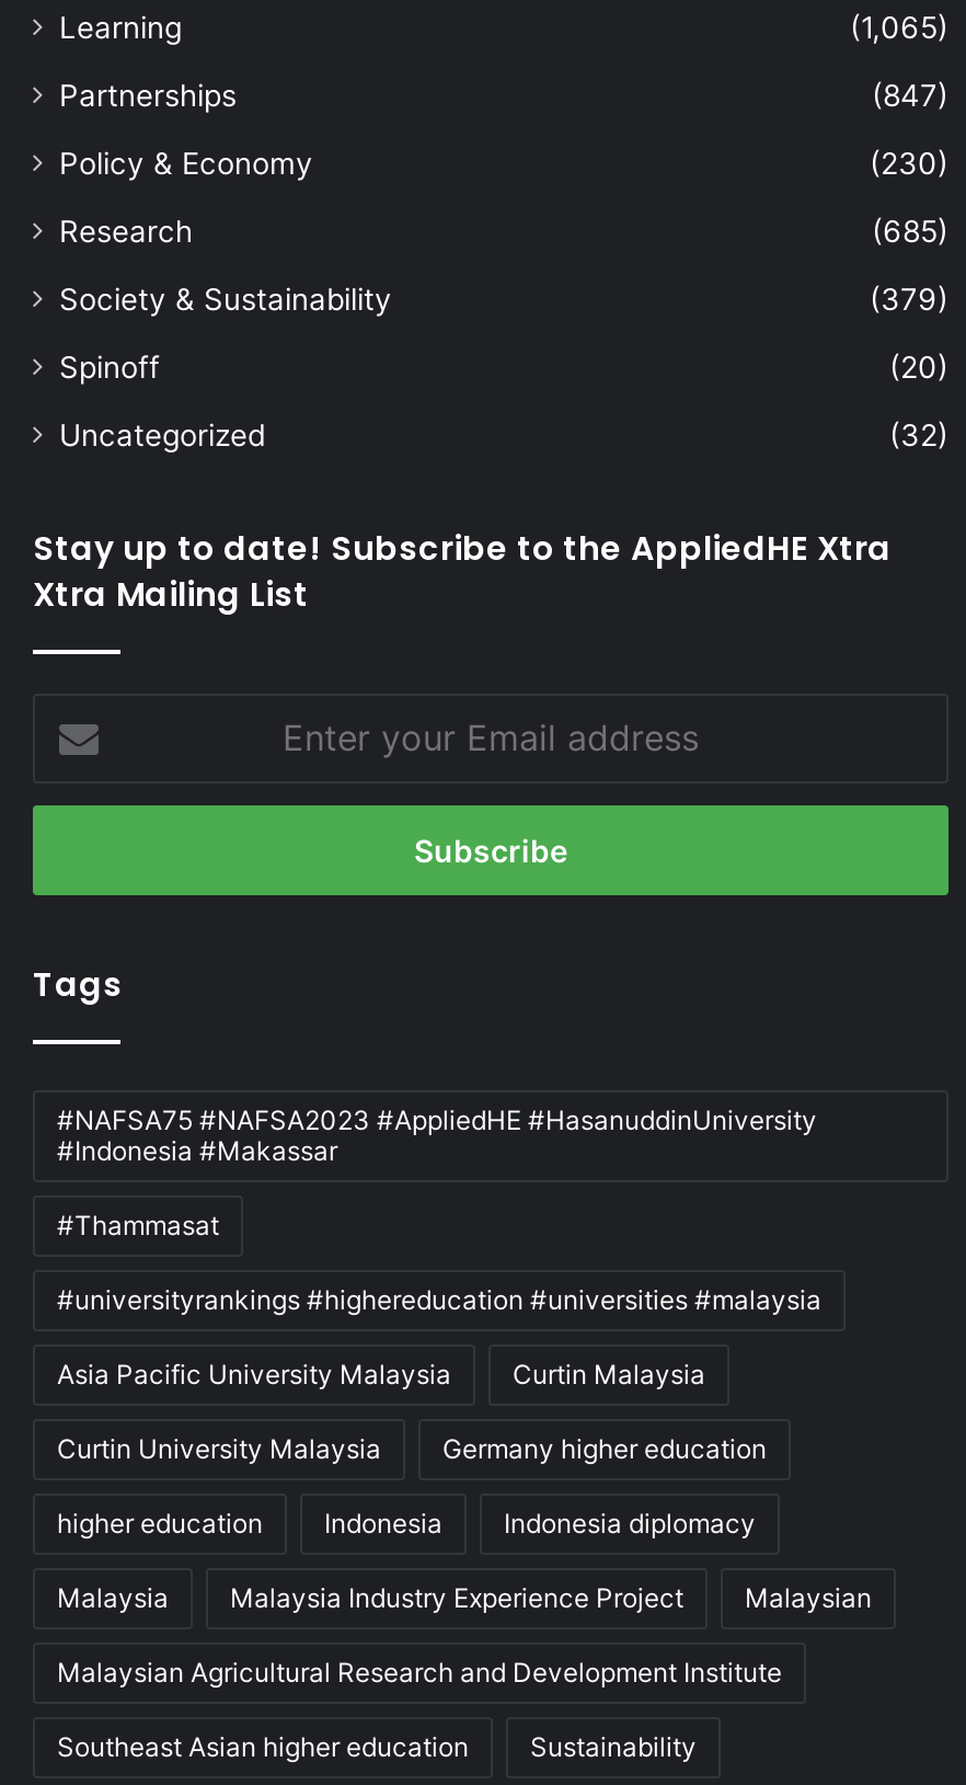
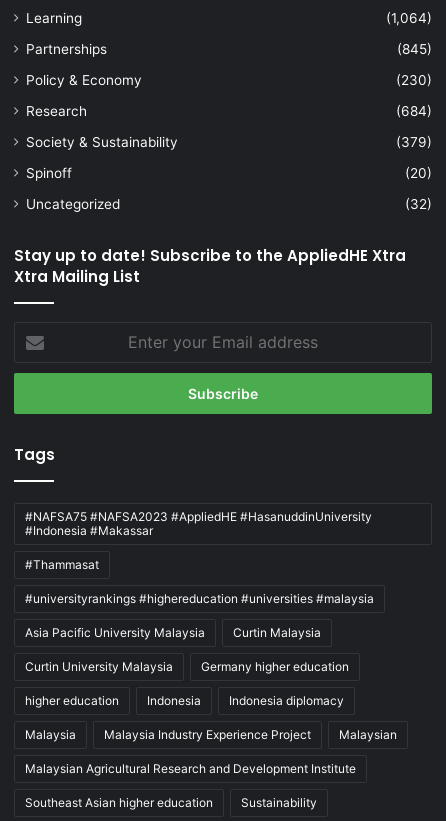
[850,9,948,44] (1,065) -> [386,10,432,26] (1,064)
[872,77,948,112] (847) -> [397,41,432,57] (845)
[872,213,948,248] (685) -> [396,103,432,119] (684)

